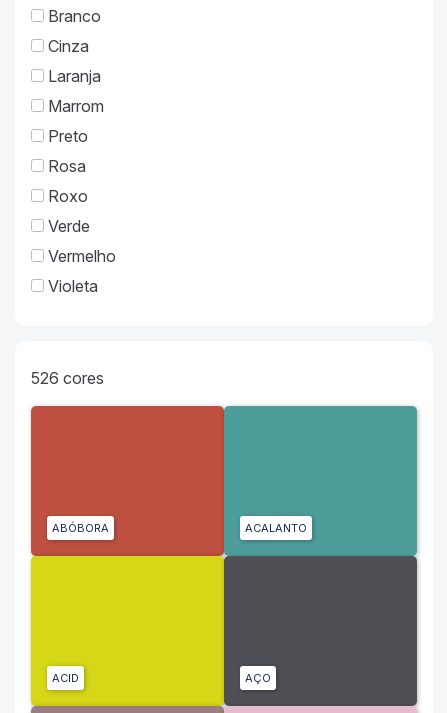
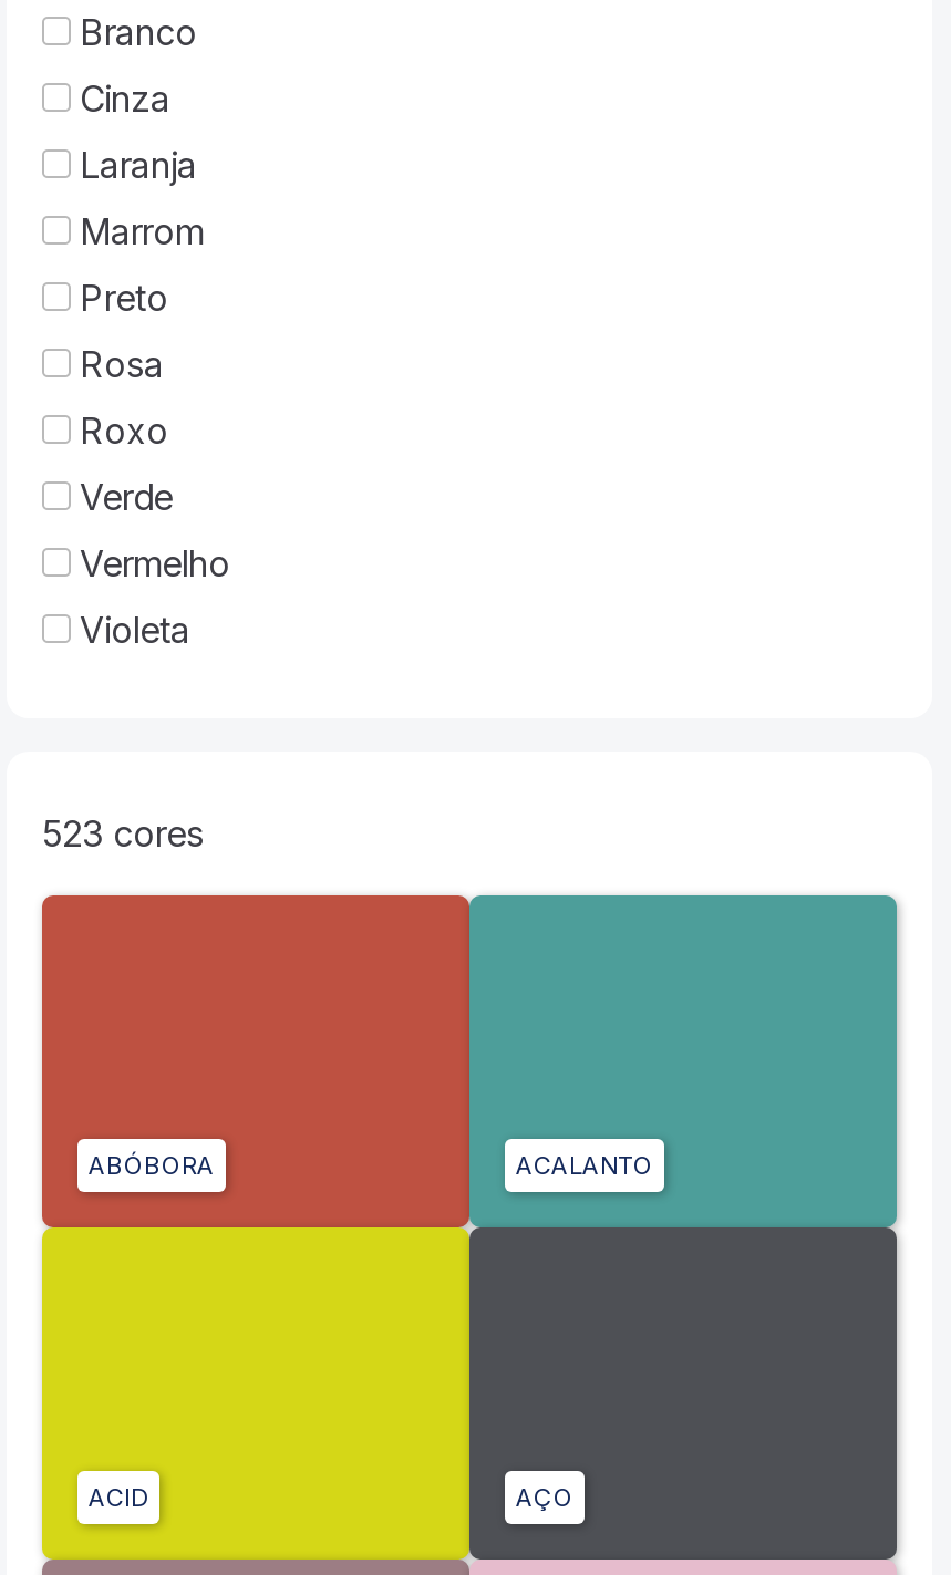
[31,368,104,388] 526 cores -> [42,811,204,856] 523 cores

